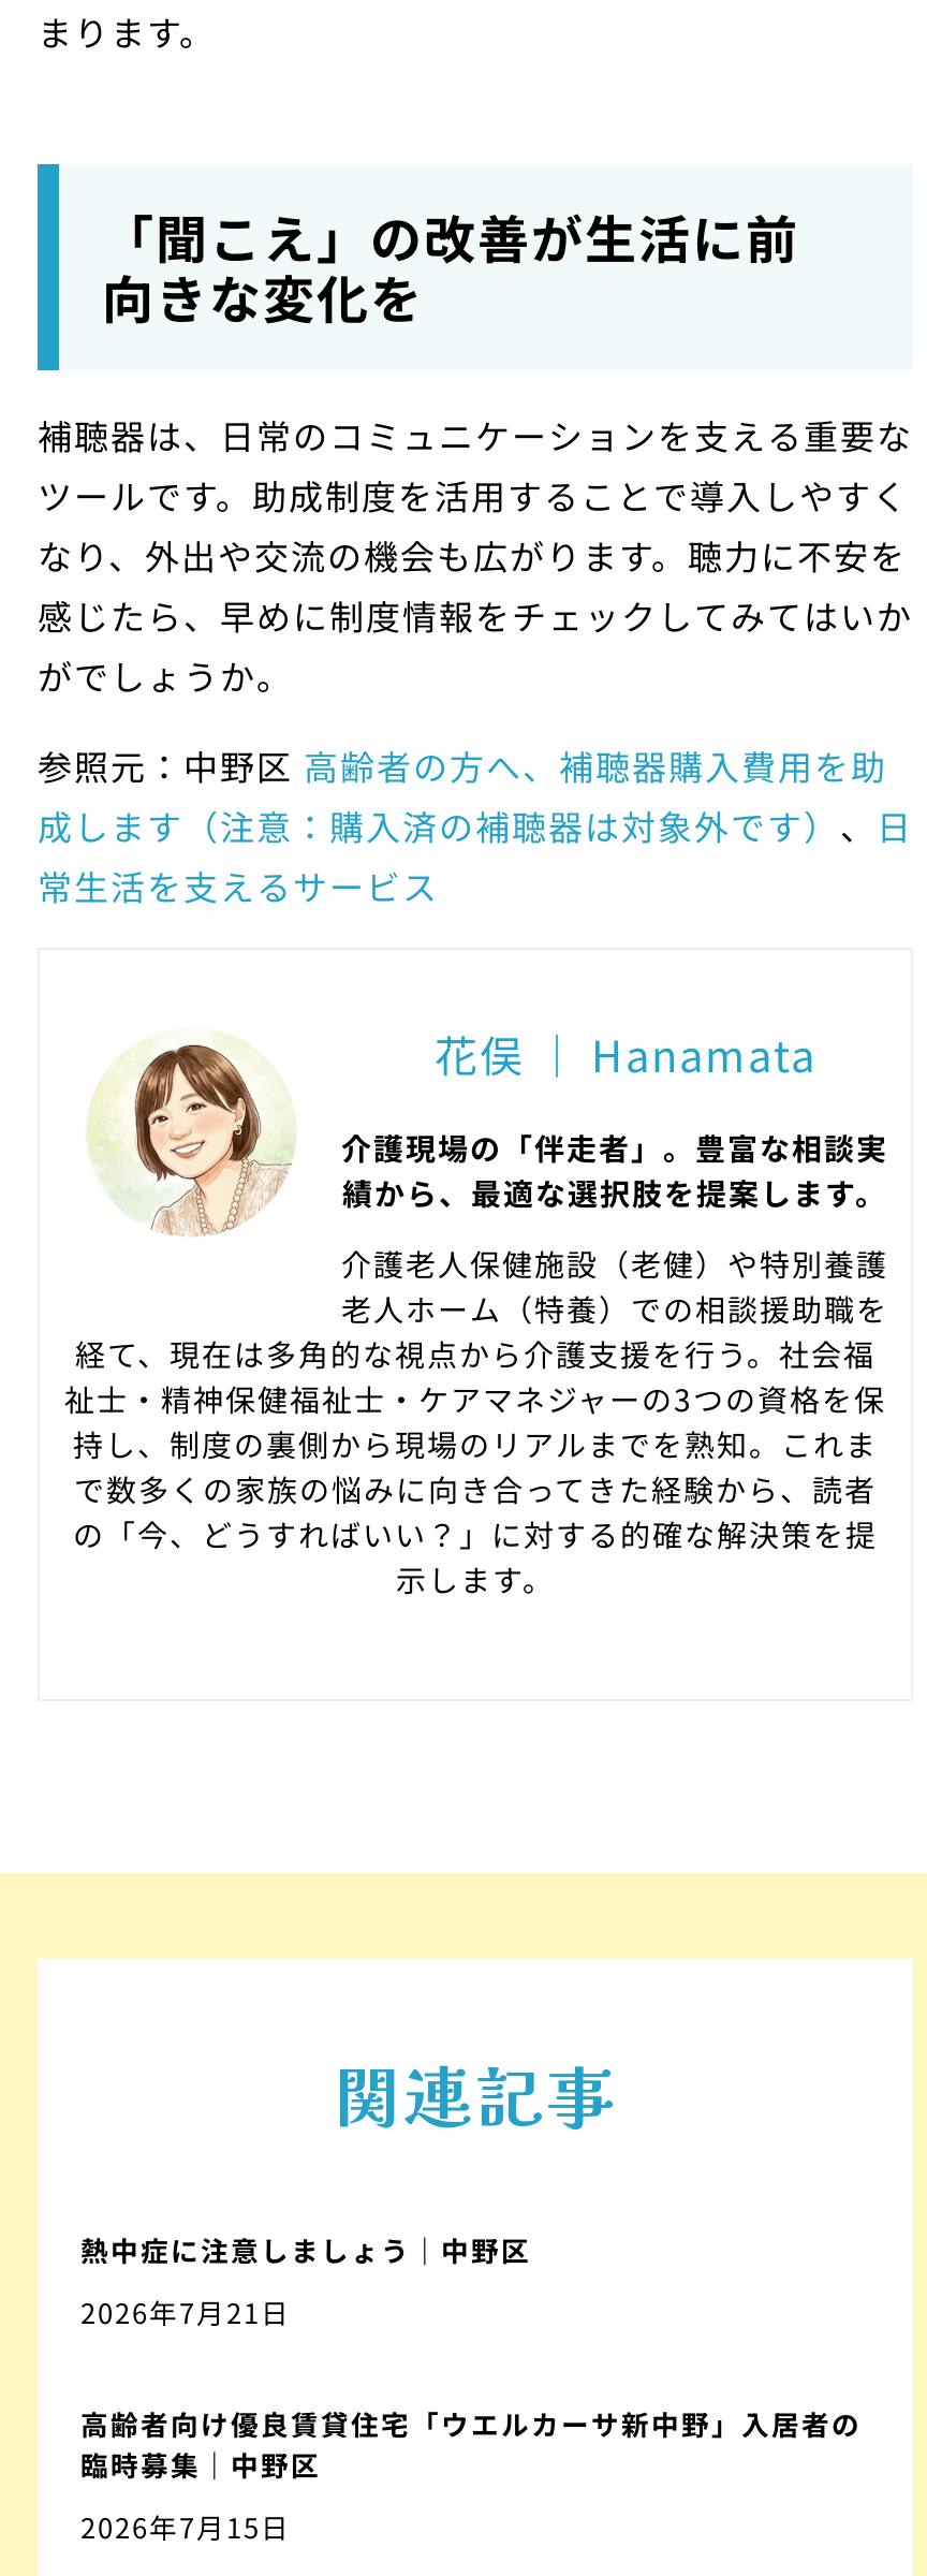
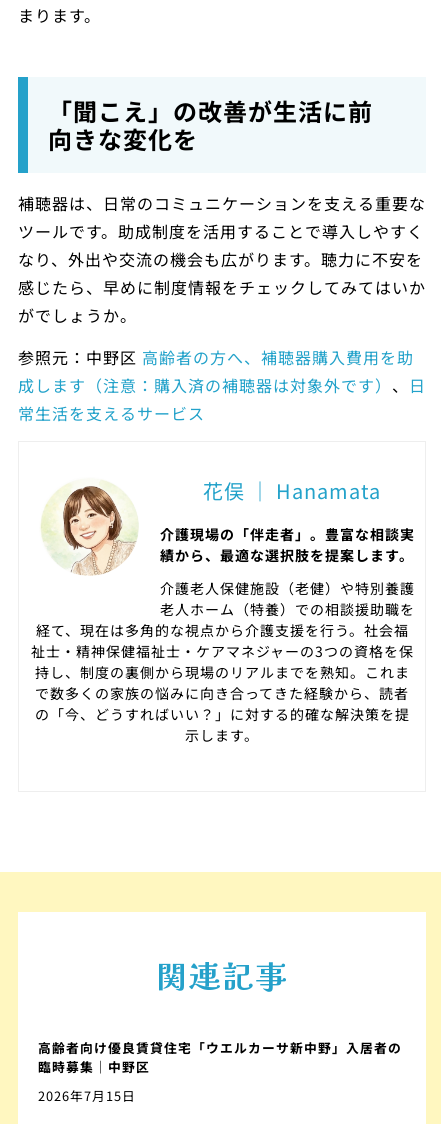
[80,2229,531,2332] 熱中症に注意しましょう｜中野区 | 2026年7月21日 -> none

